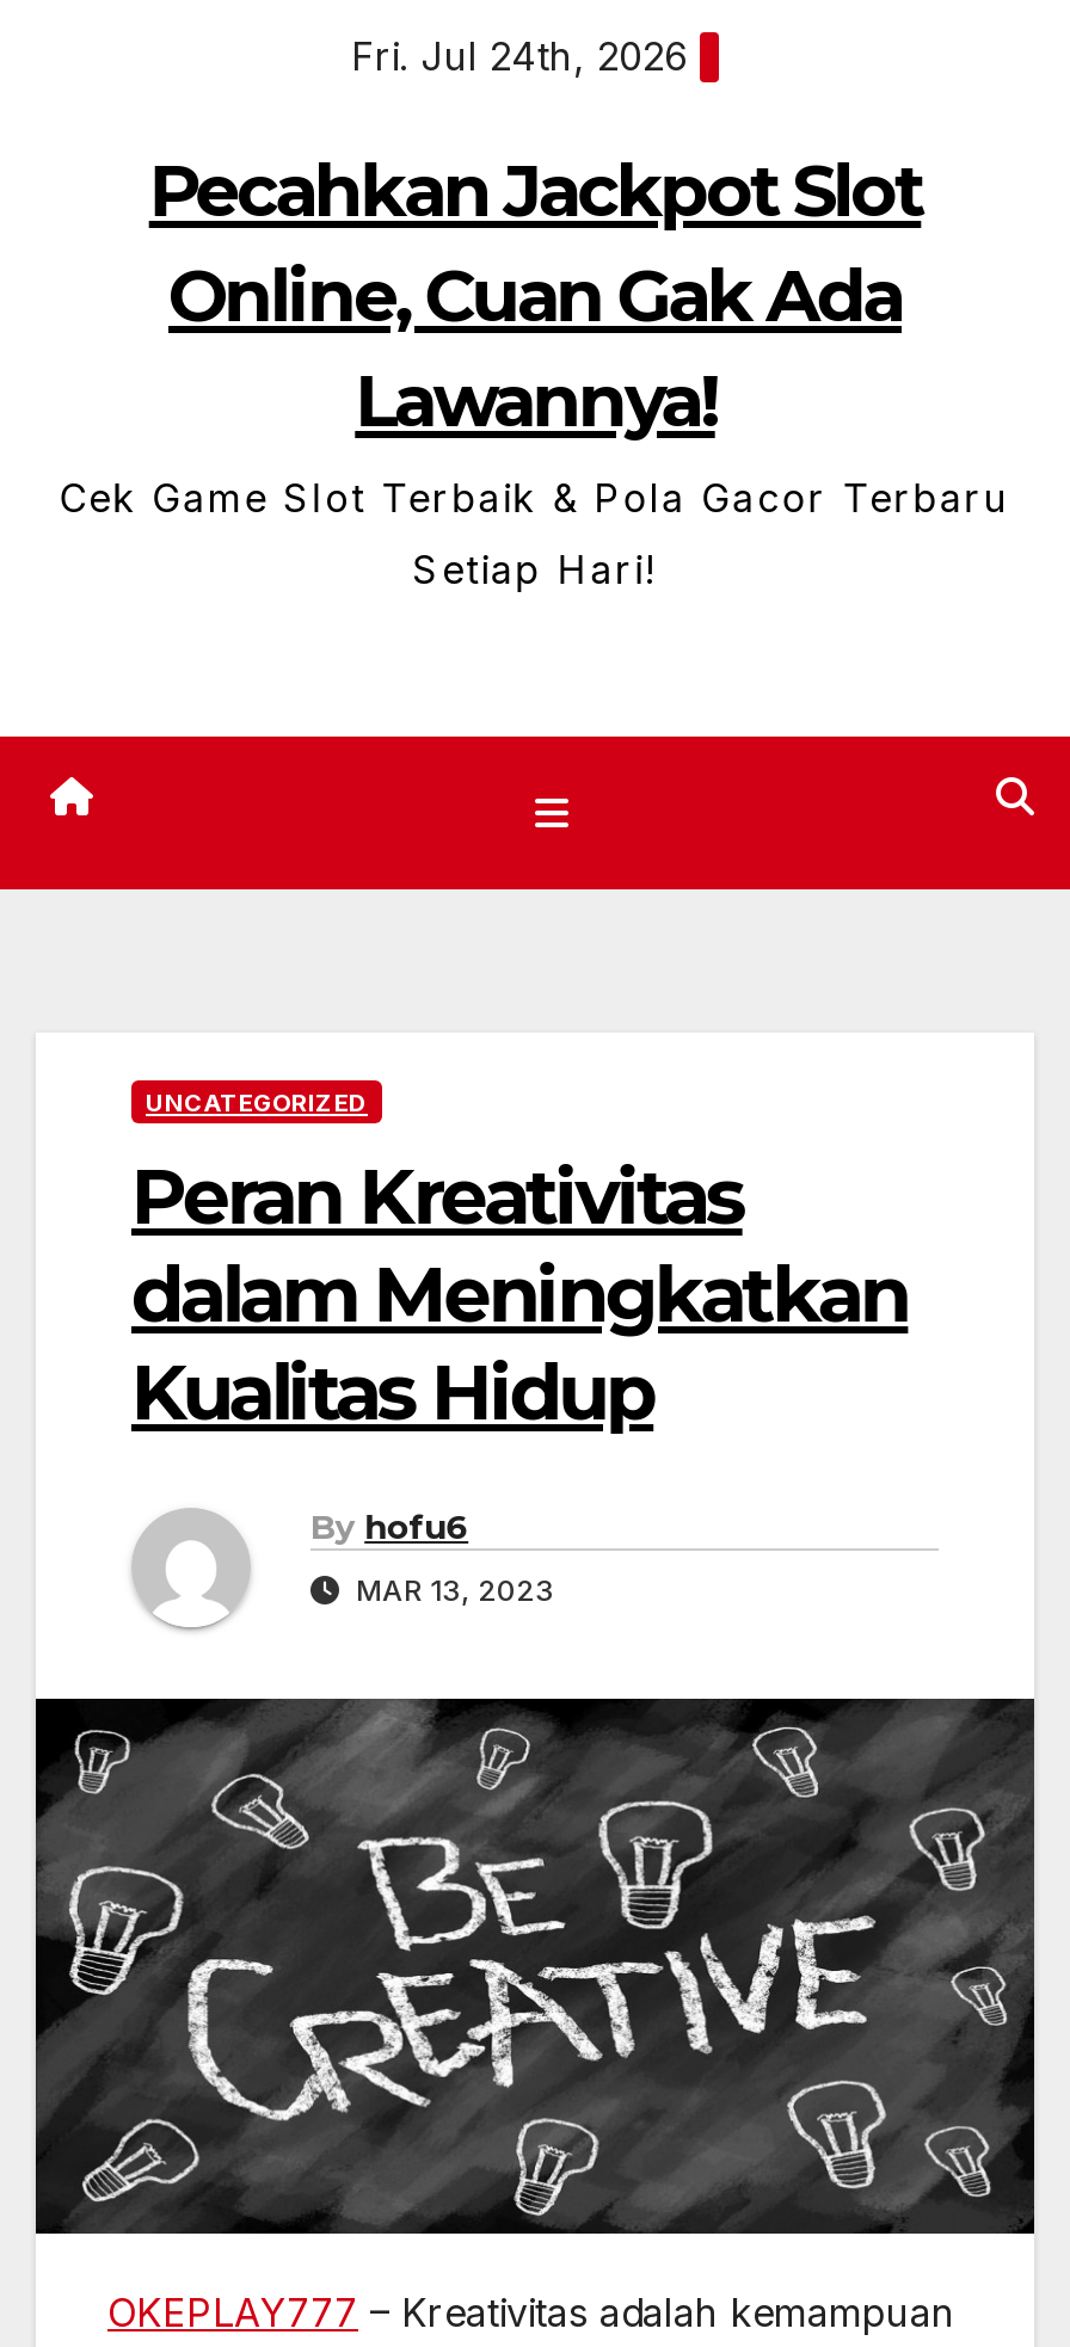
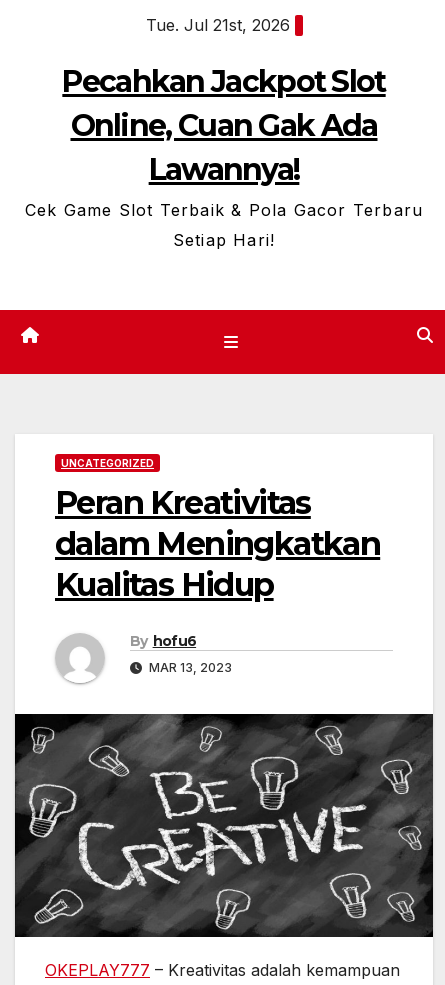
[351,32,688,80] Fri. Jul 24th, 2026 -> [145,15,289,35] Tue. Jul 21st, 2026

